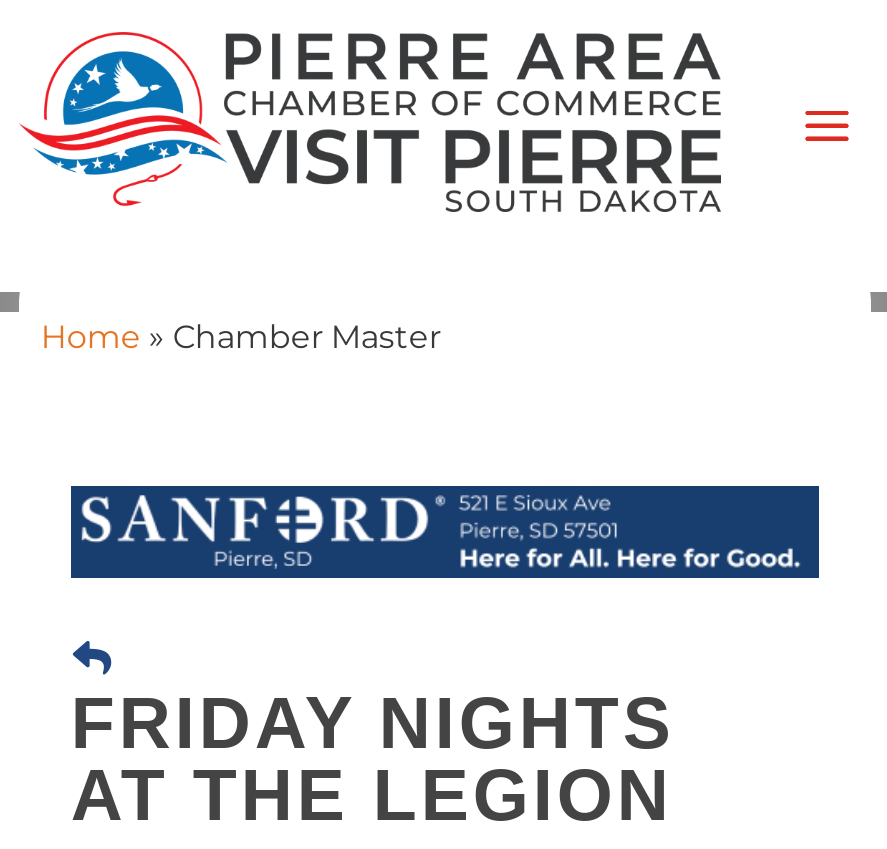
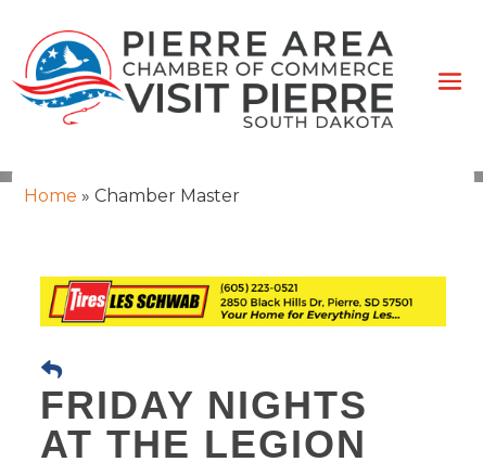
[69,484,821,580] [image] -> [39,275,447,328] [image]

